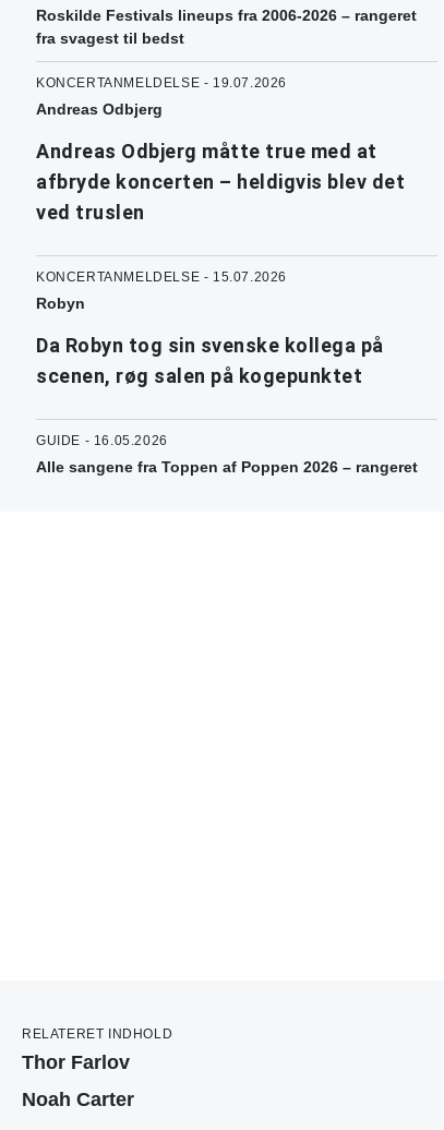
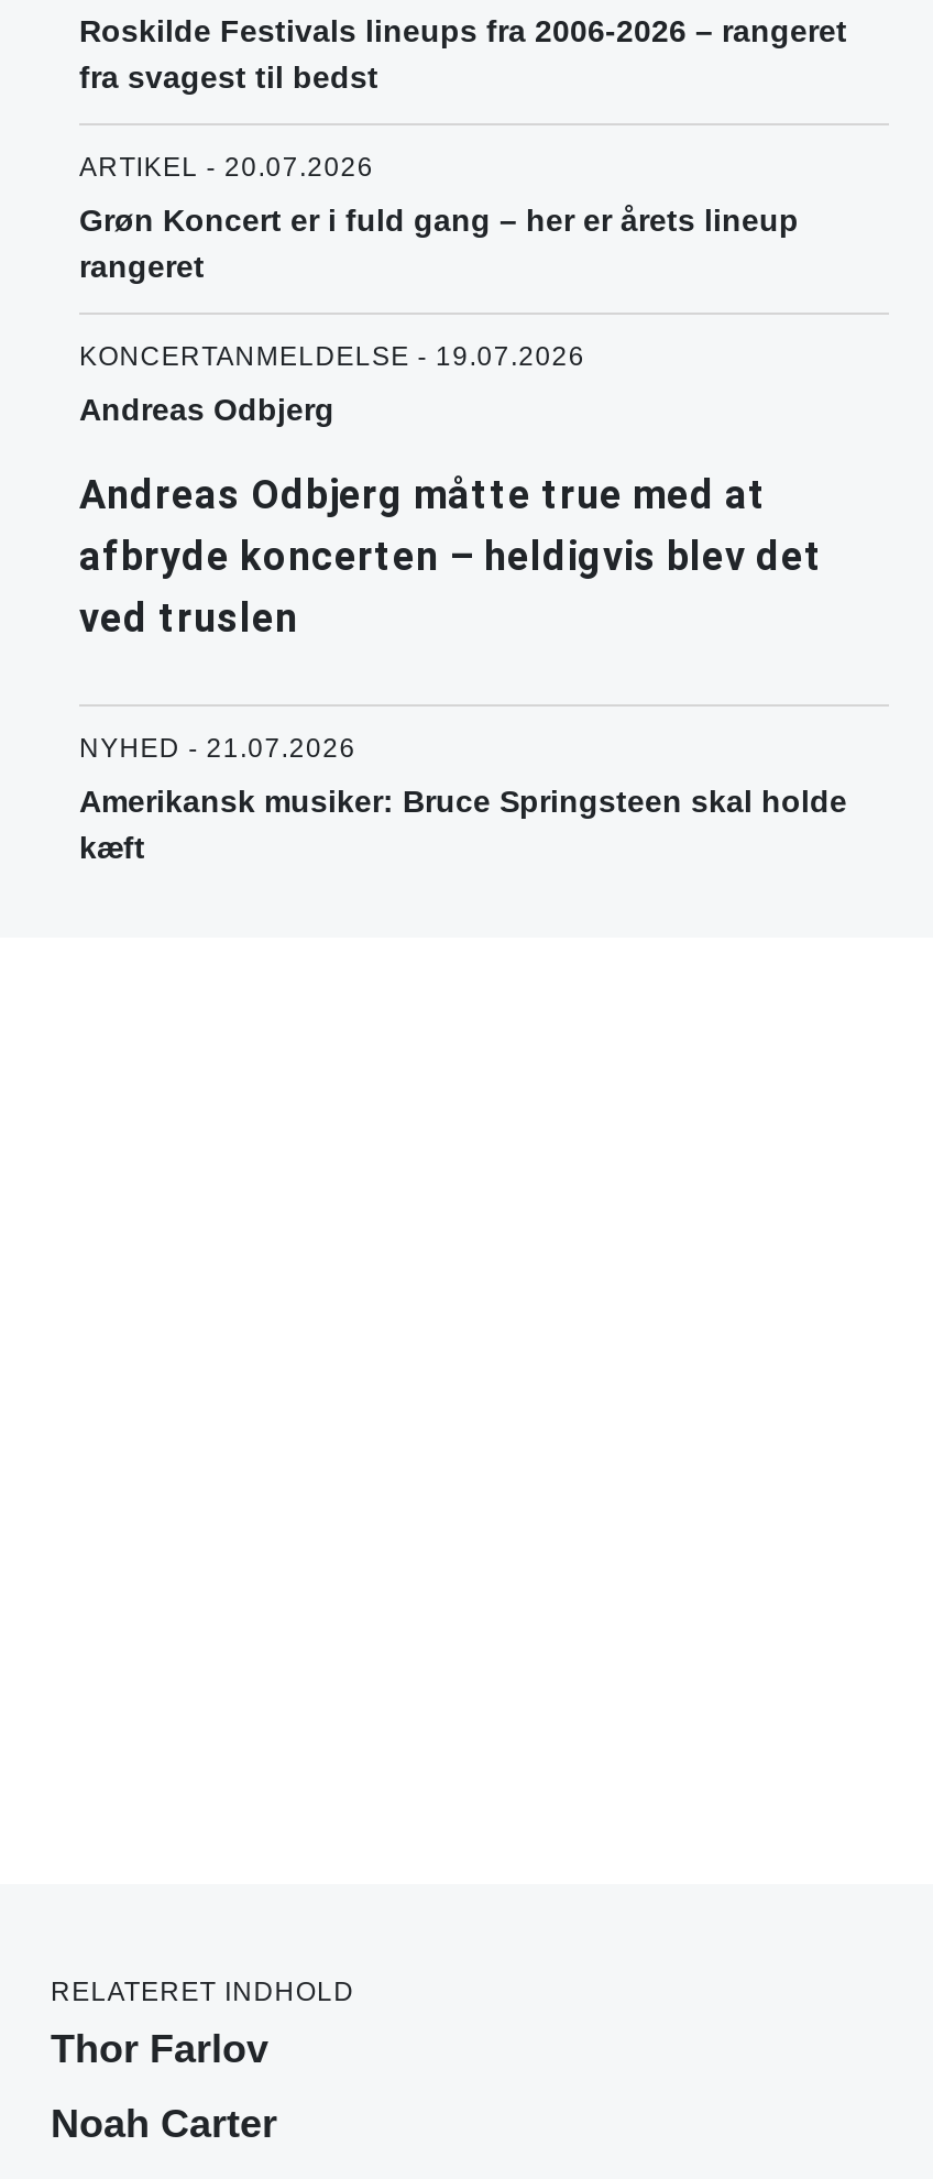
none -> [79,151,799,283] ARTIKEL - 20.07.2026 | Grøn Koncert er i fuld gang – her er årets lineup | rangeret
moved [36,75,405,223] -> [79,341,823,640]: KONCERTANMELDELSE - 19.07.2026 | Andreas Odbjerg | Andreas Odbjerg måtte true med at | afbryde koncerten – heldigvis blev det | ved truslen
[36,269,418,475] KONCERTANMELDELSE - 15.07.2026 | Robyn | Da Robyn tog sin svenske kollega på | scenen, røg salen på kogepunktet | GUIDE - 16.05.2026 | Alle sangene fra Toppen af Poppen 2026 – rangeret -> [79,732,847,865] NYHED - 21.07.2026 | Amerikansk musiker: Bruce Springsteen skal holde | kæft

